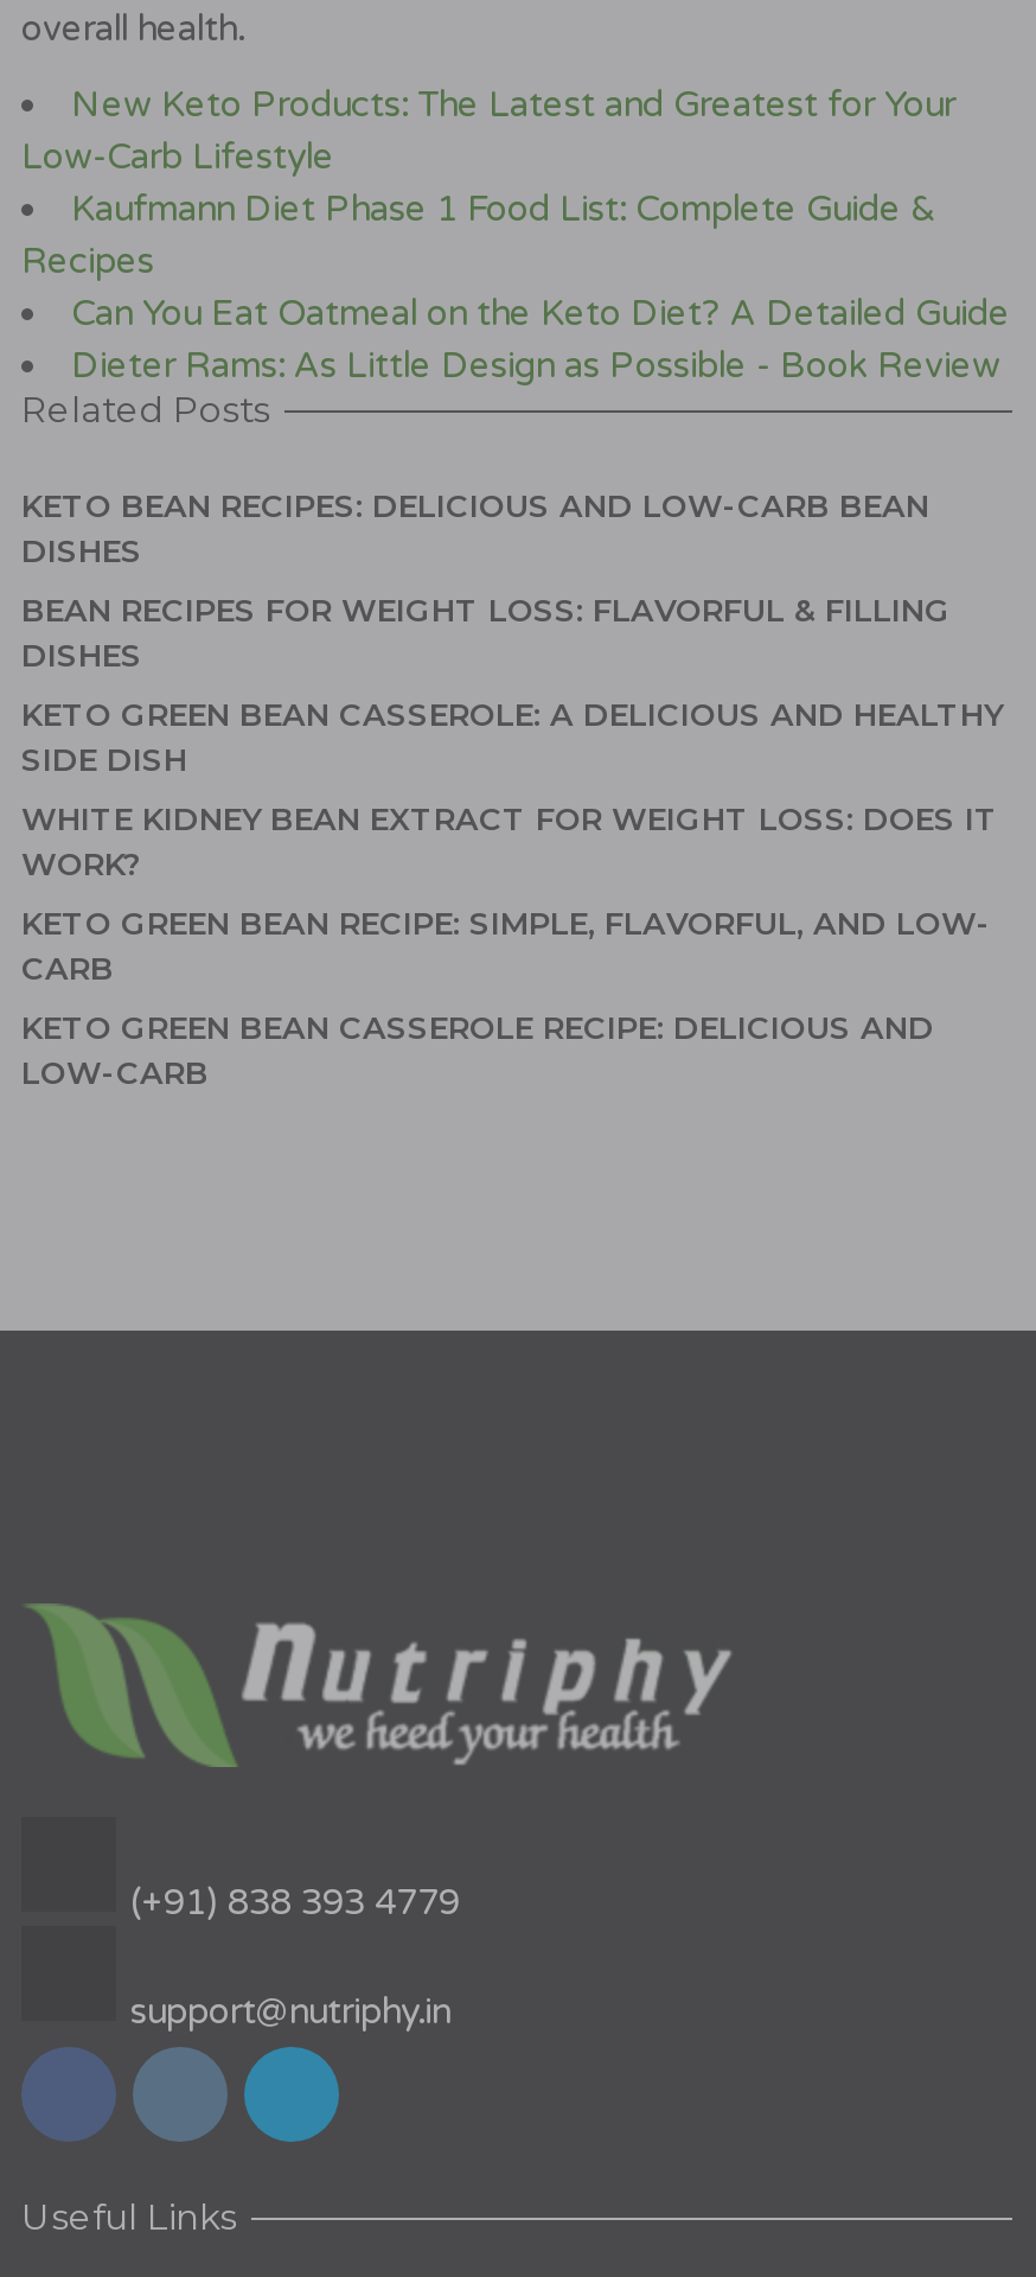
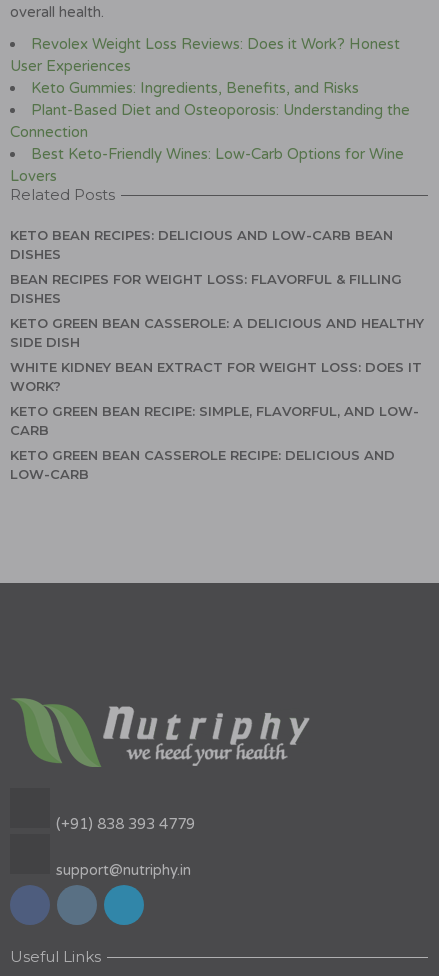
[21,83,1010,387] New Keto Products: The Latest and Greatest for Your | Low-Carb Lifestyle | Kaufmann Diet Phase 1 Food List: Complete Guide & | Recipes | Can You Eat Oatmeal on the Keto Diet? A Detailed Guide | Dieter Rams: As Little Design as Possible - Book Review -> [10,35,410,185] Revolex Weight Loss Reviews: Does it Work? Honest | User Experiences | Keto Gummies: Ingredients, Benefits, and Risks | Plant-Based Diet and Osteoporosis: Understanding the | Connection | Best Keto-Friendly Wines: Low-Carb Options for Wine | Lovers

